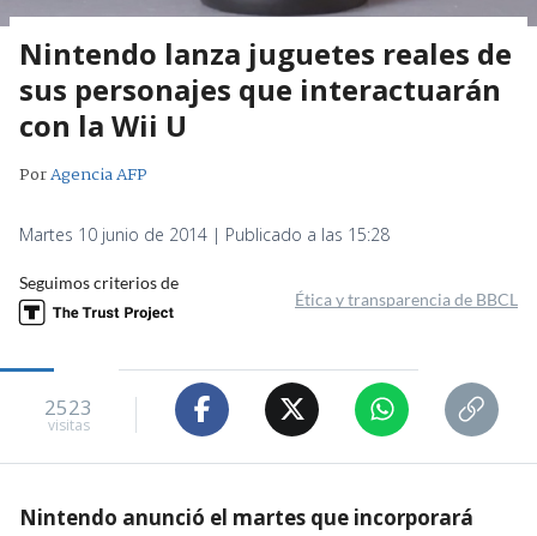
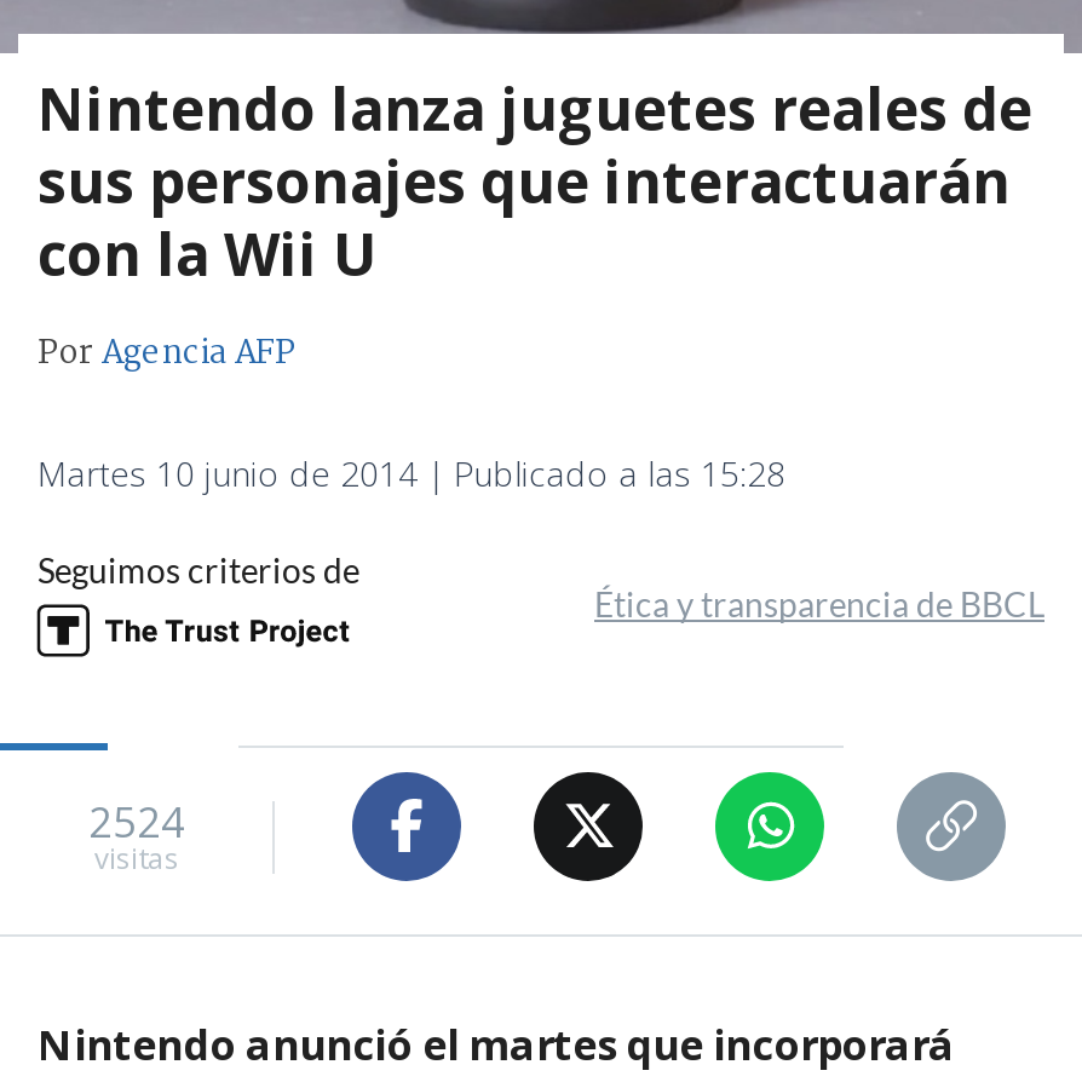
[44,394,92,421] 2523 -> [88,795,185,850] 2524

